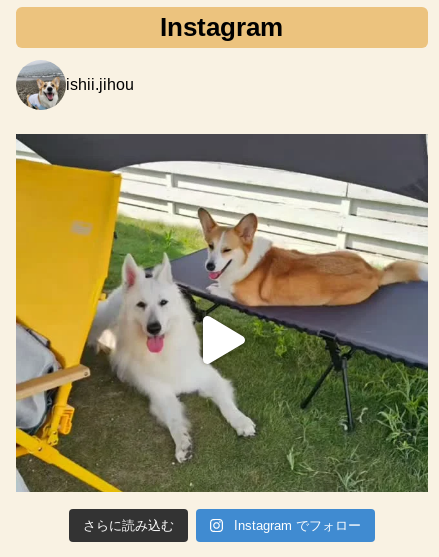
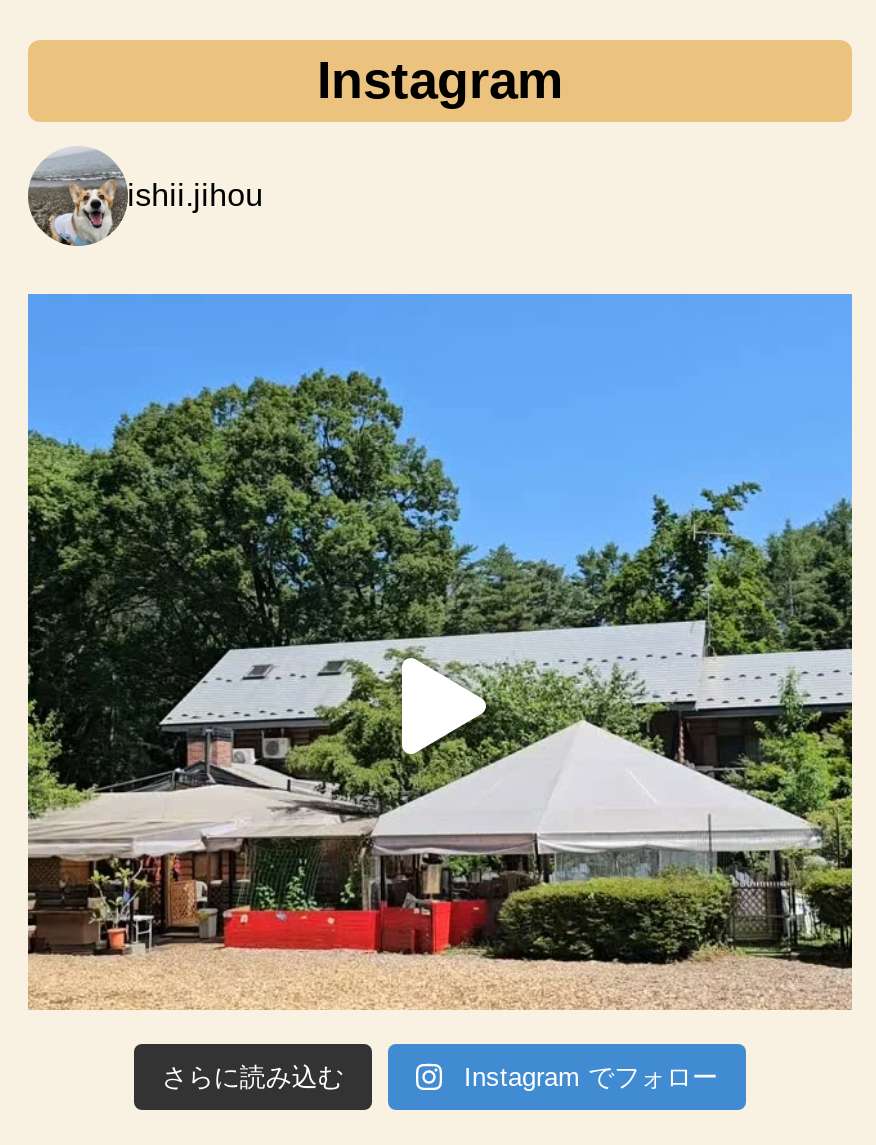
[15,133,429,493] [image] -> [26,292,854,1010] [image]

